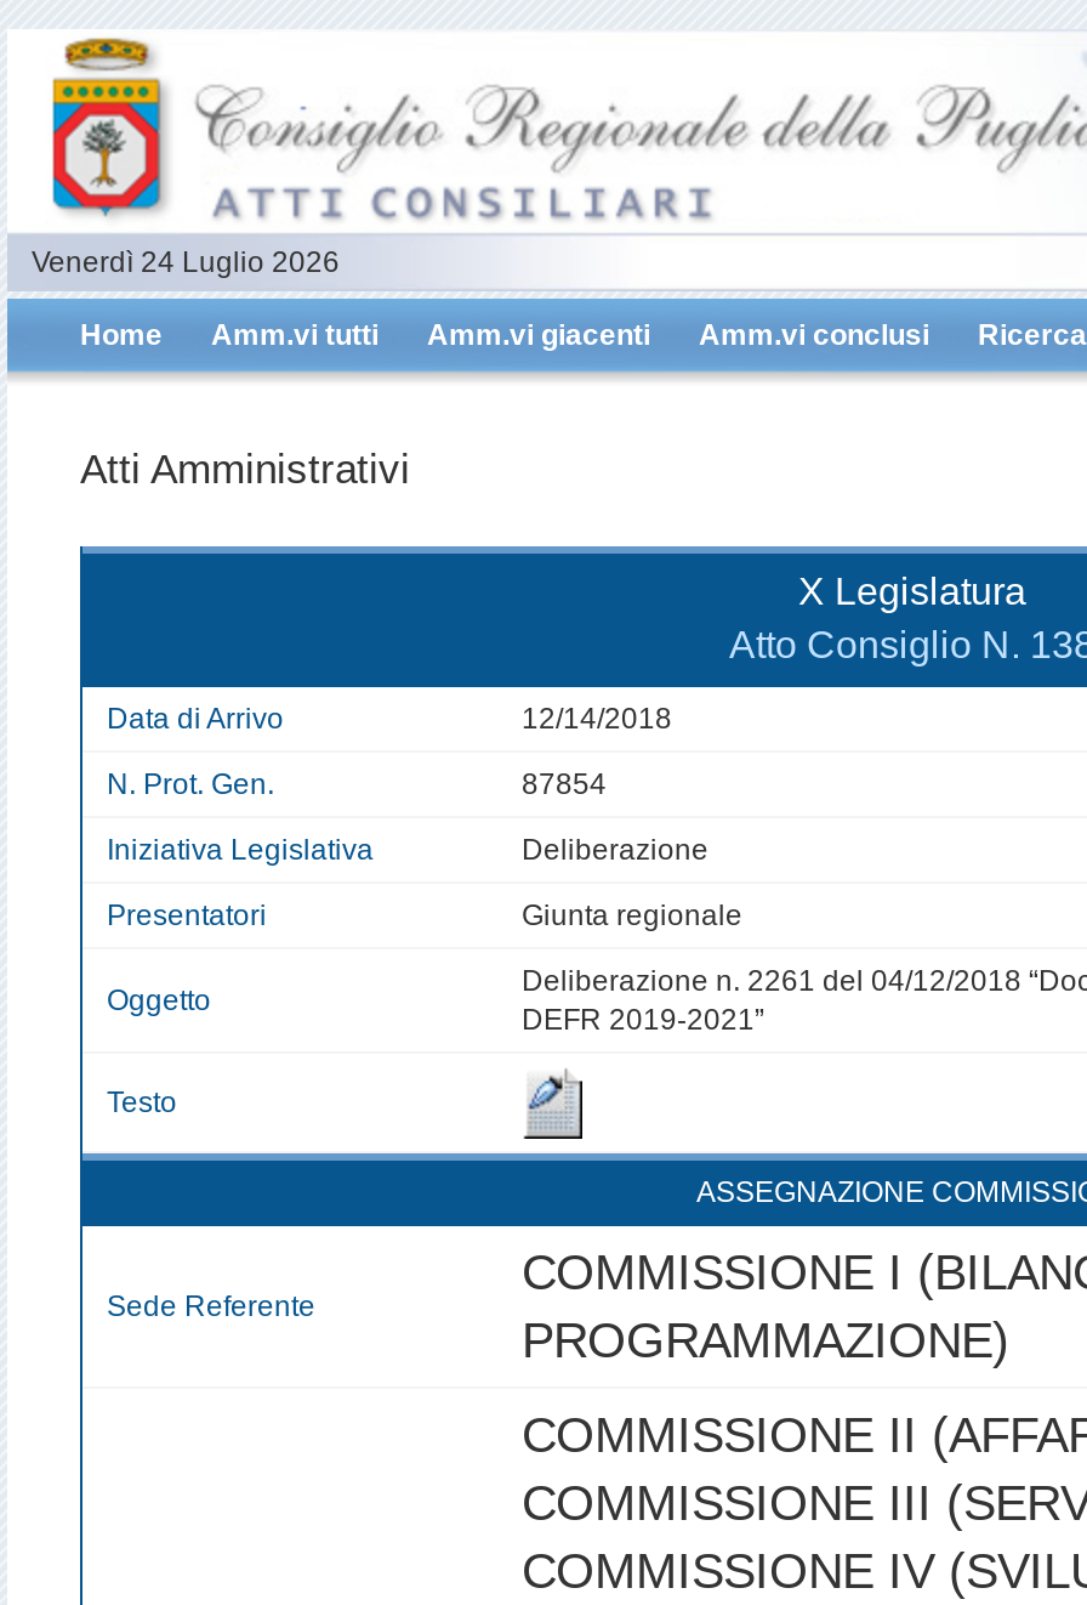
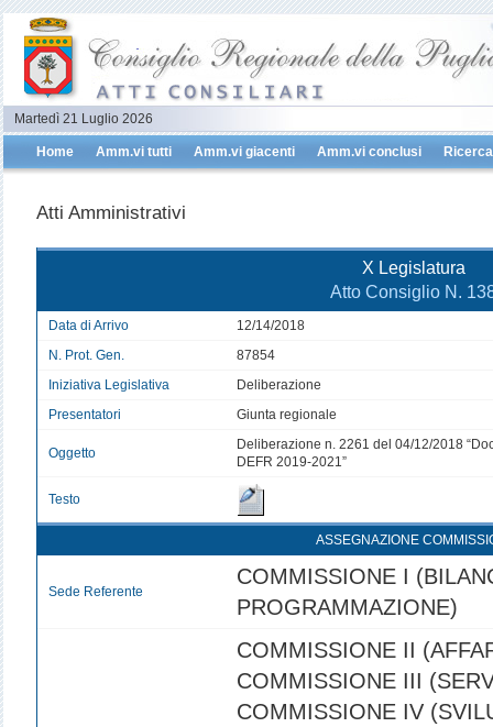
[32,245,340,279] Venerdì 24 Luglio 2026 -> [14,111,153,126] Martedì 21 Luglio 2026

